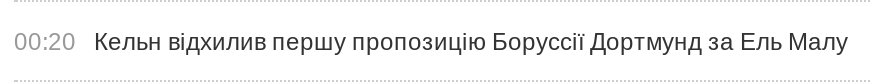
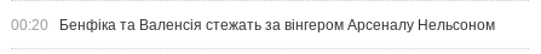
[94,29,848,57] Кельн відхилив першу пропозицію Боруссії Дортмунд за Ель Малу -> [59,17,495,34] Бенфіка та Валенсія стежать за вінгером Арсеналу Нельсоном

